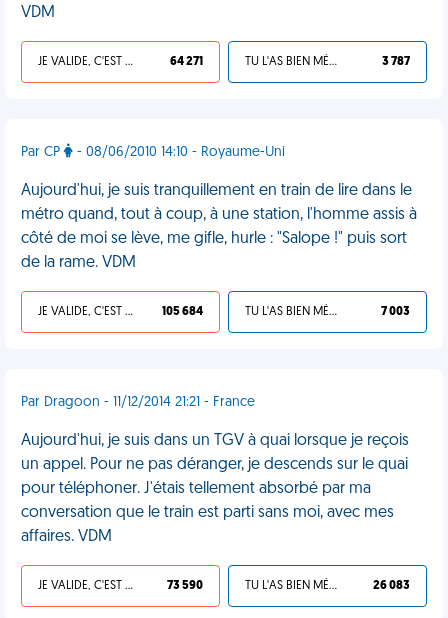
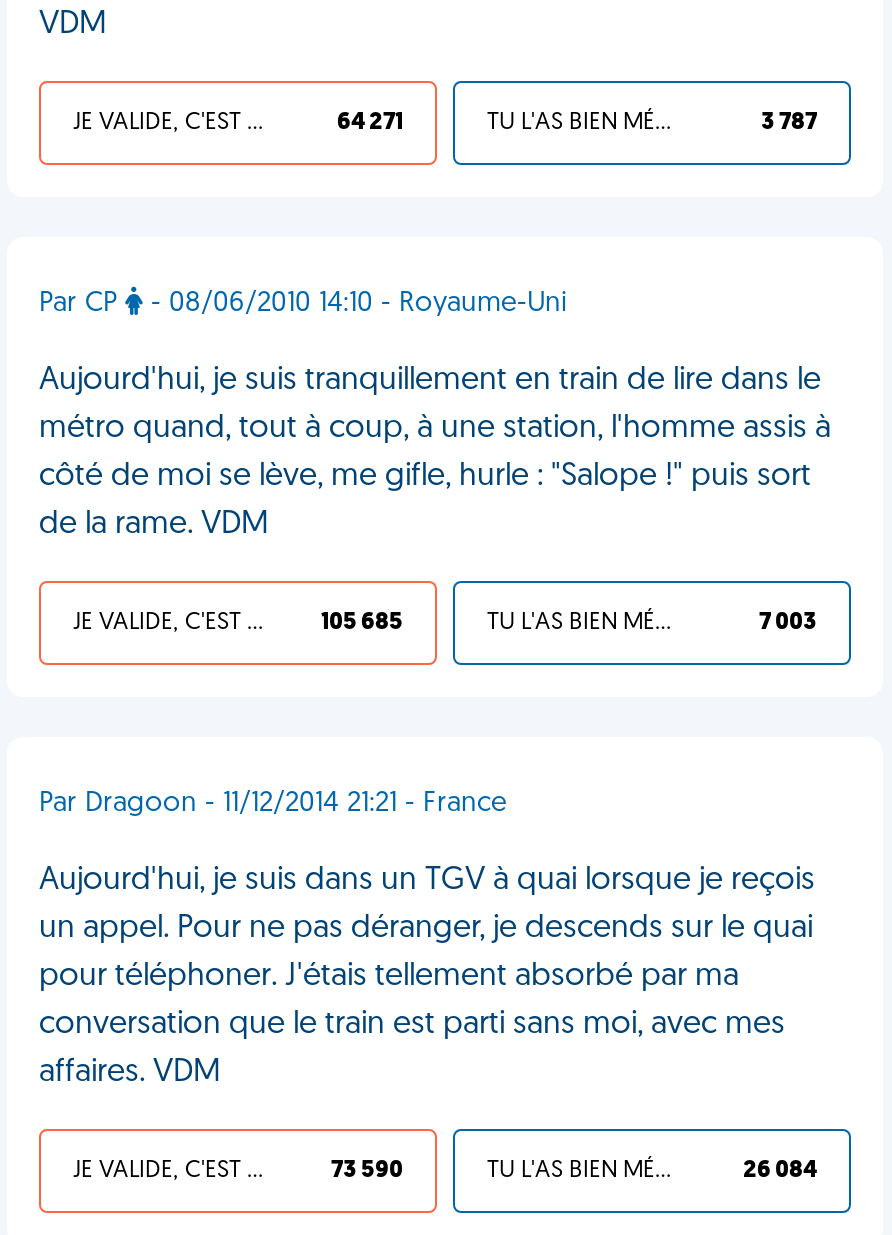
[162,306,203,318] 105 684 -> [321,611,403,635] 105 685
[373,580,410,592] 26 083 -> [743,1159,817,1183] 26 084

